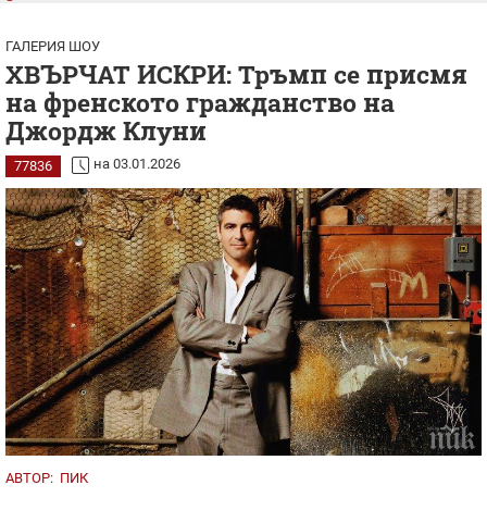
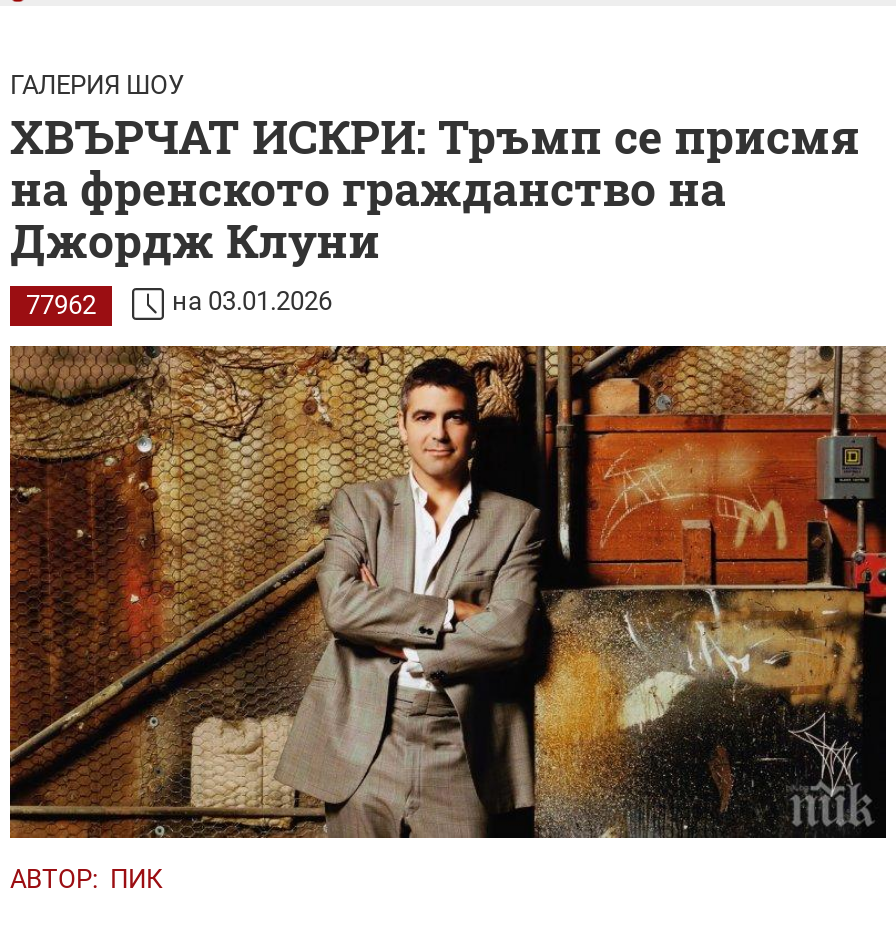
[14,157,52,174] 77836 -> [26,289,96,319] 77962

